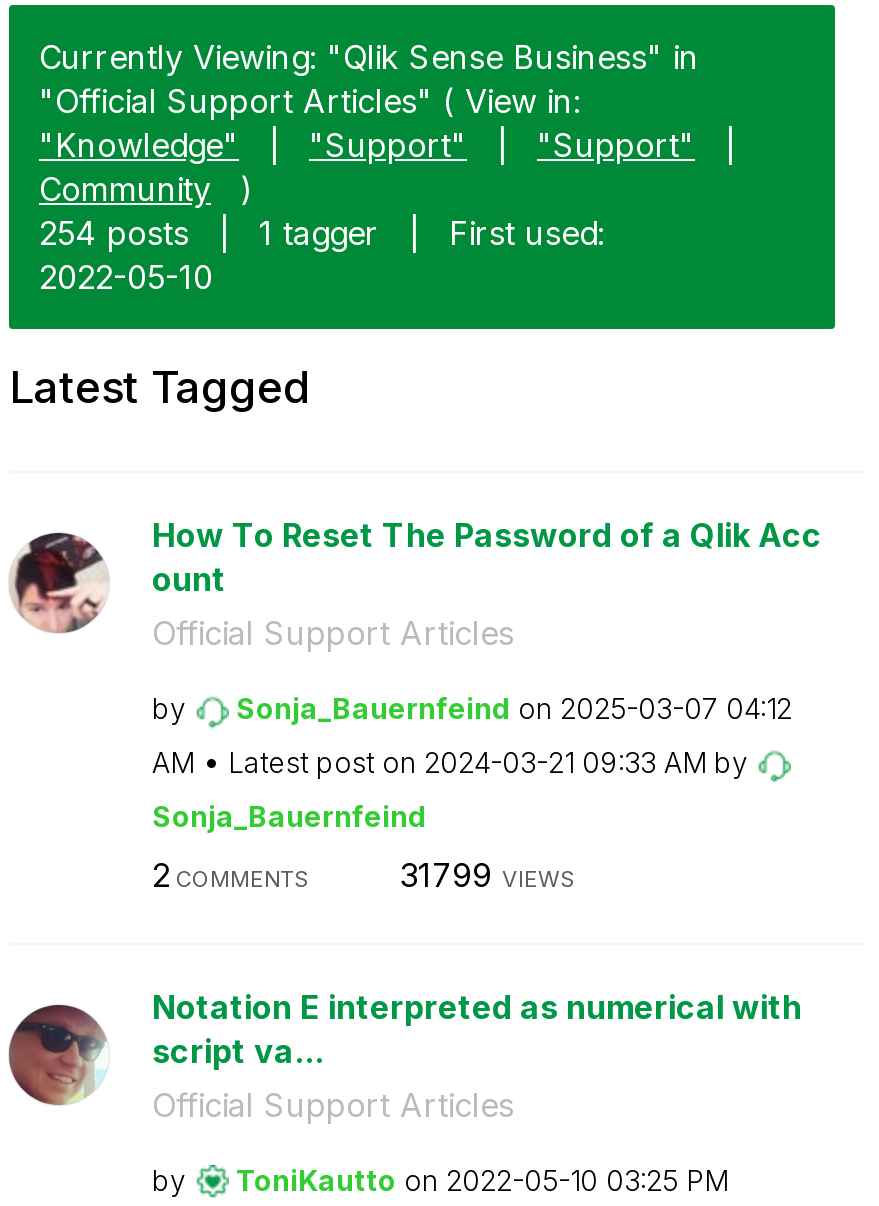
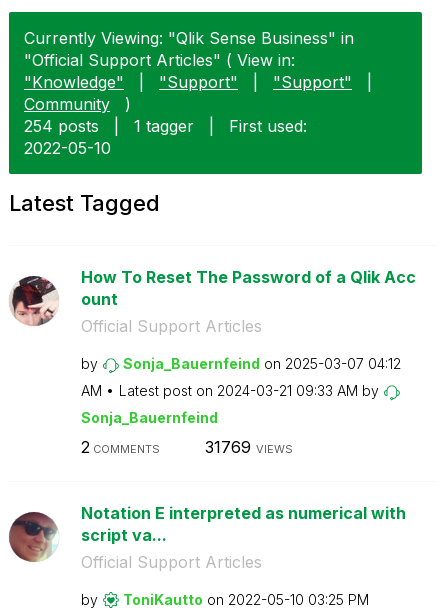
[400,854,576,894] 31799 VIEWS -> [204,436,292,456] 31769 VIEWS

